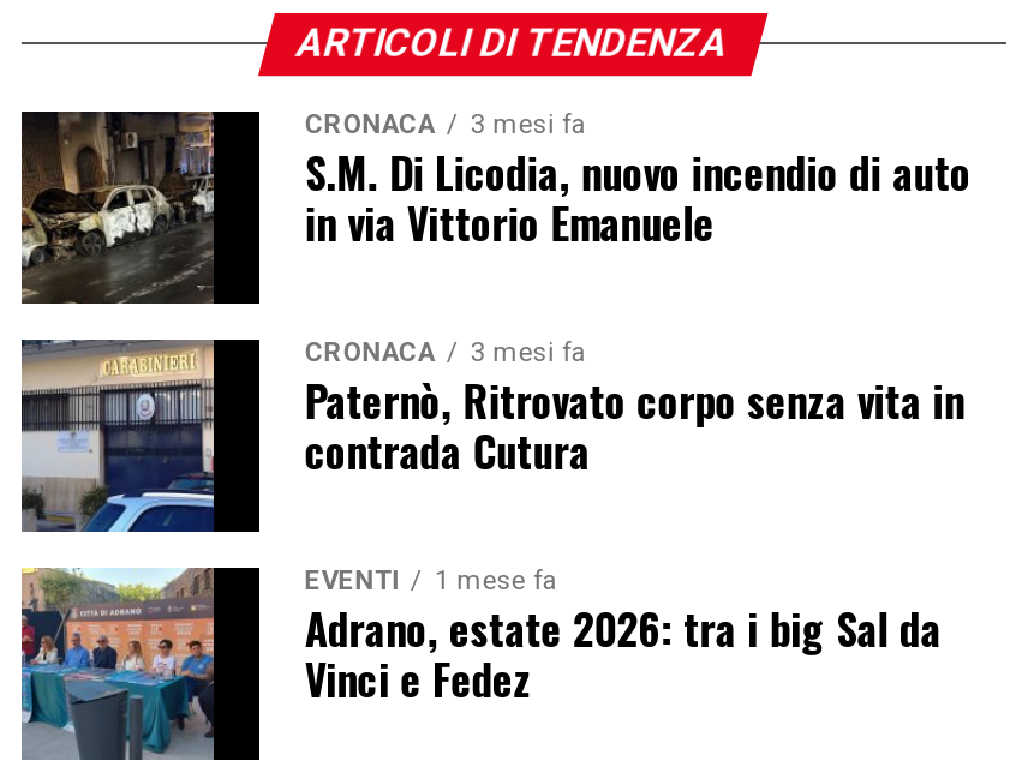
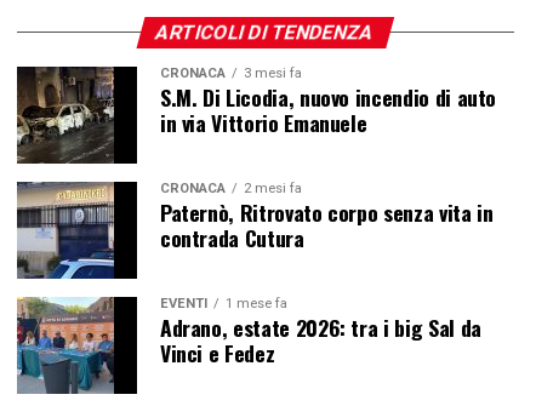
[305,337,586,368] CRONACA 3 mesi fa -> [160,181,302,196] CRONACA 2 mesi fa

